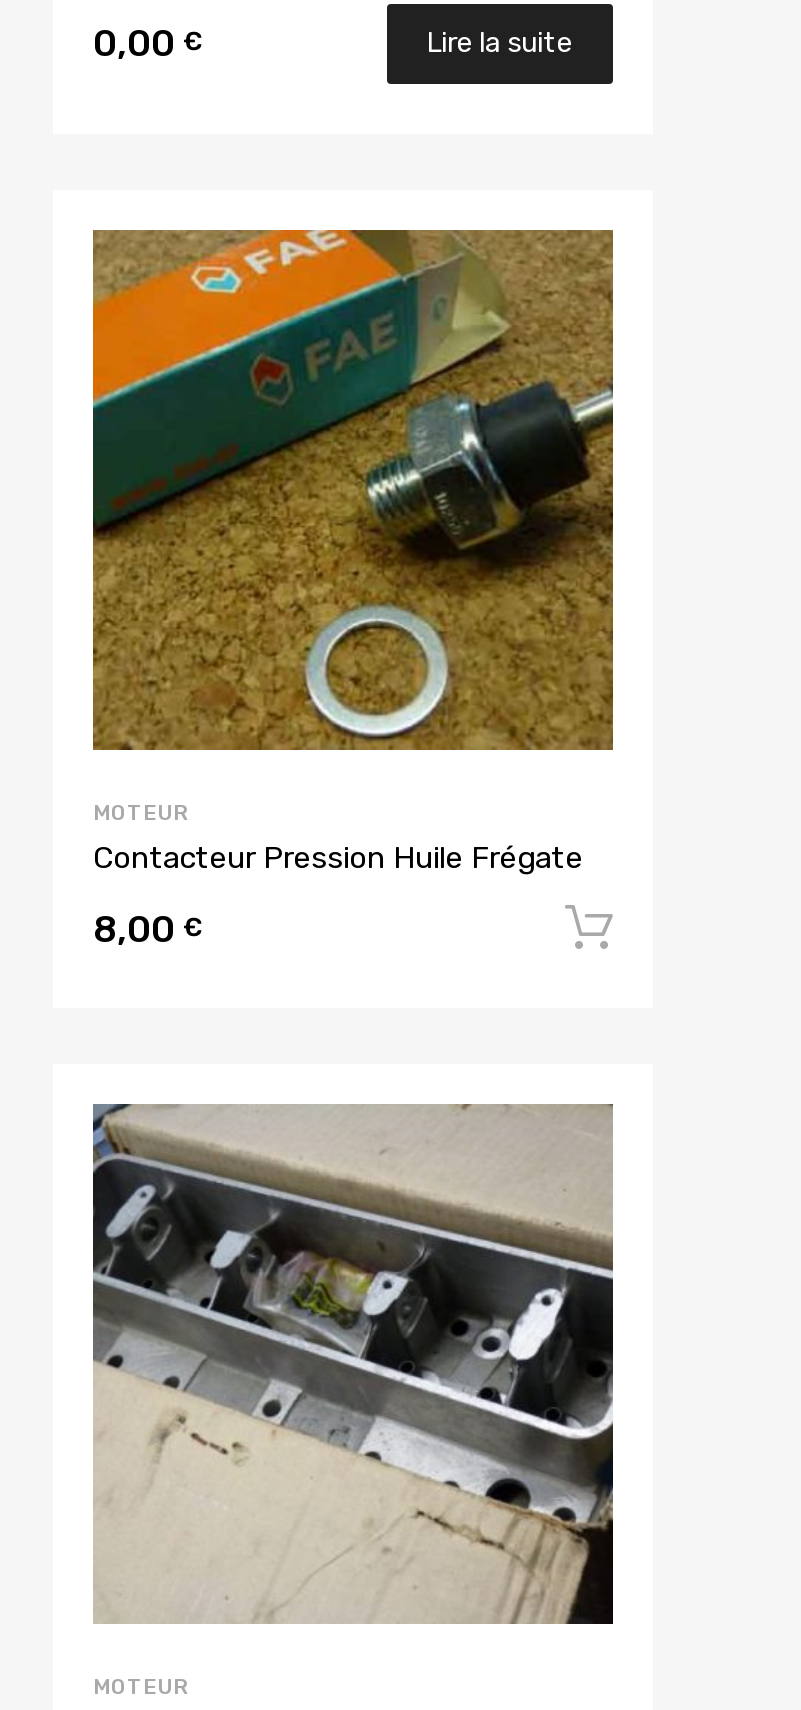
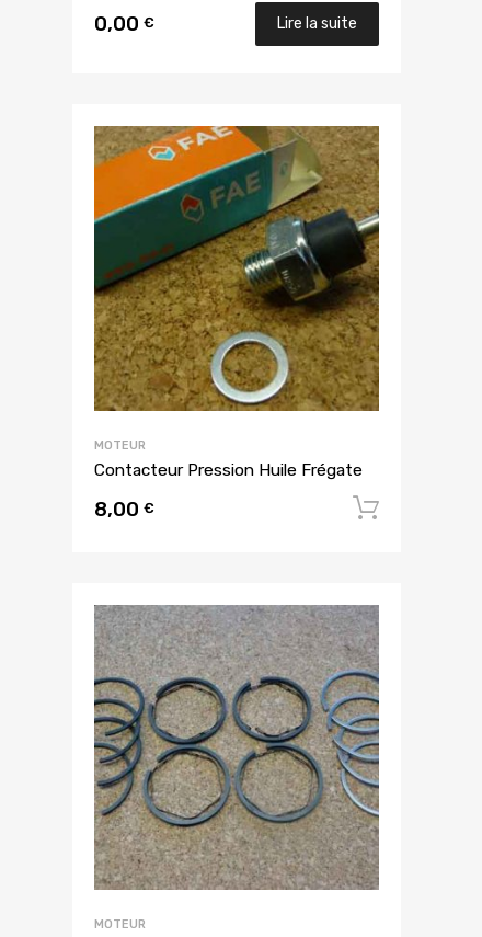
[93,1104,615,1624] [image] -> [93,606,380,890] [image]

